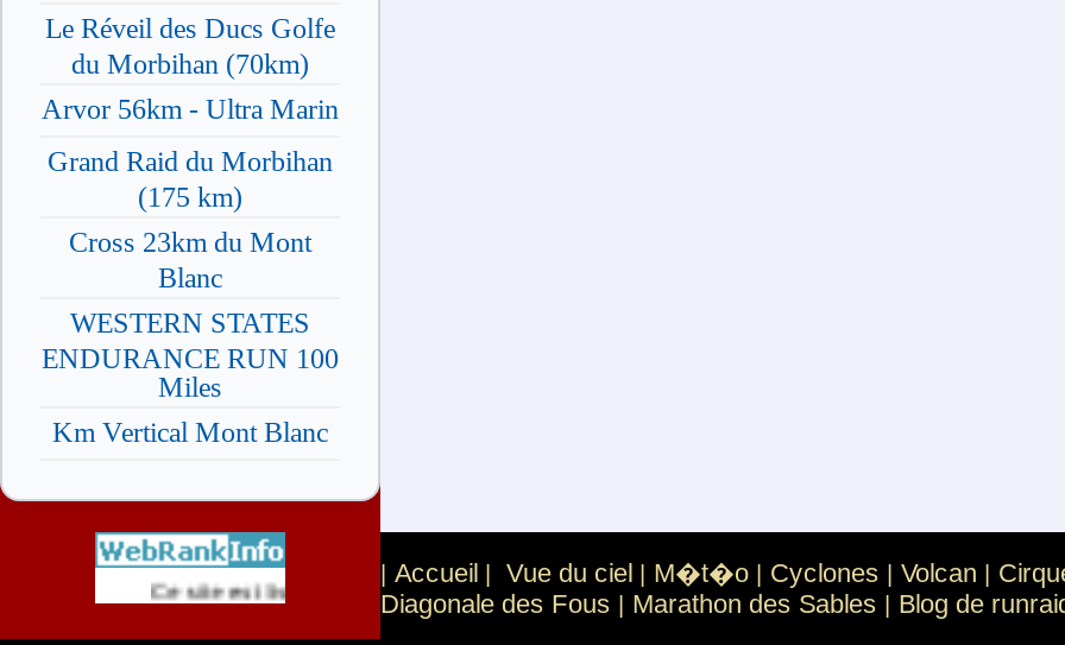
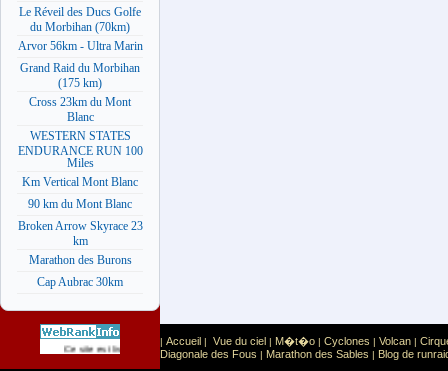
none -> [17,197,142,289] 90 km du Mont Blanc | Broken Arrow Skyrace 23 | km | Marathon des Burons | Cap Aubrac 30km

